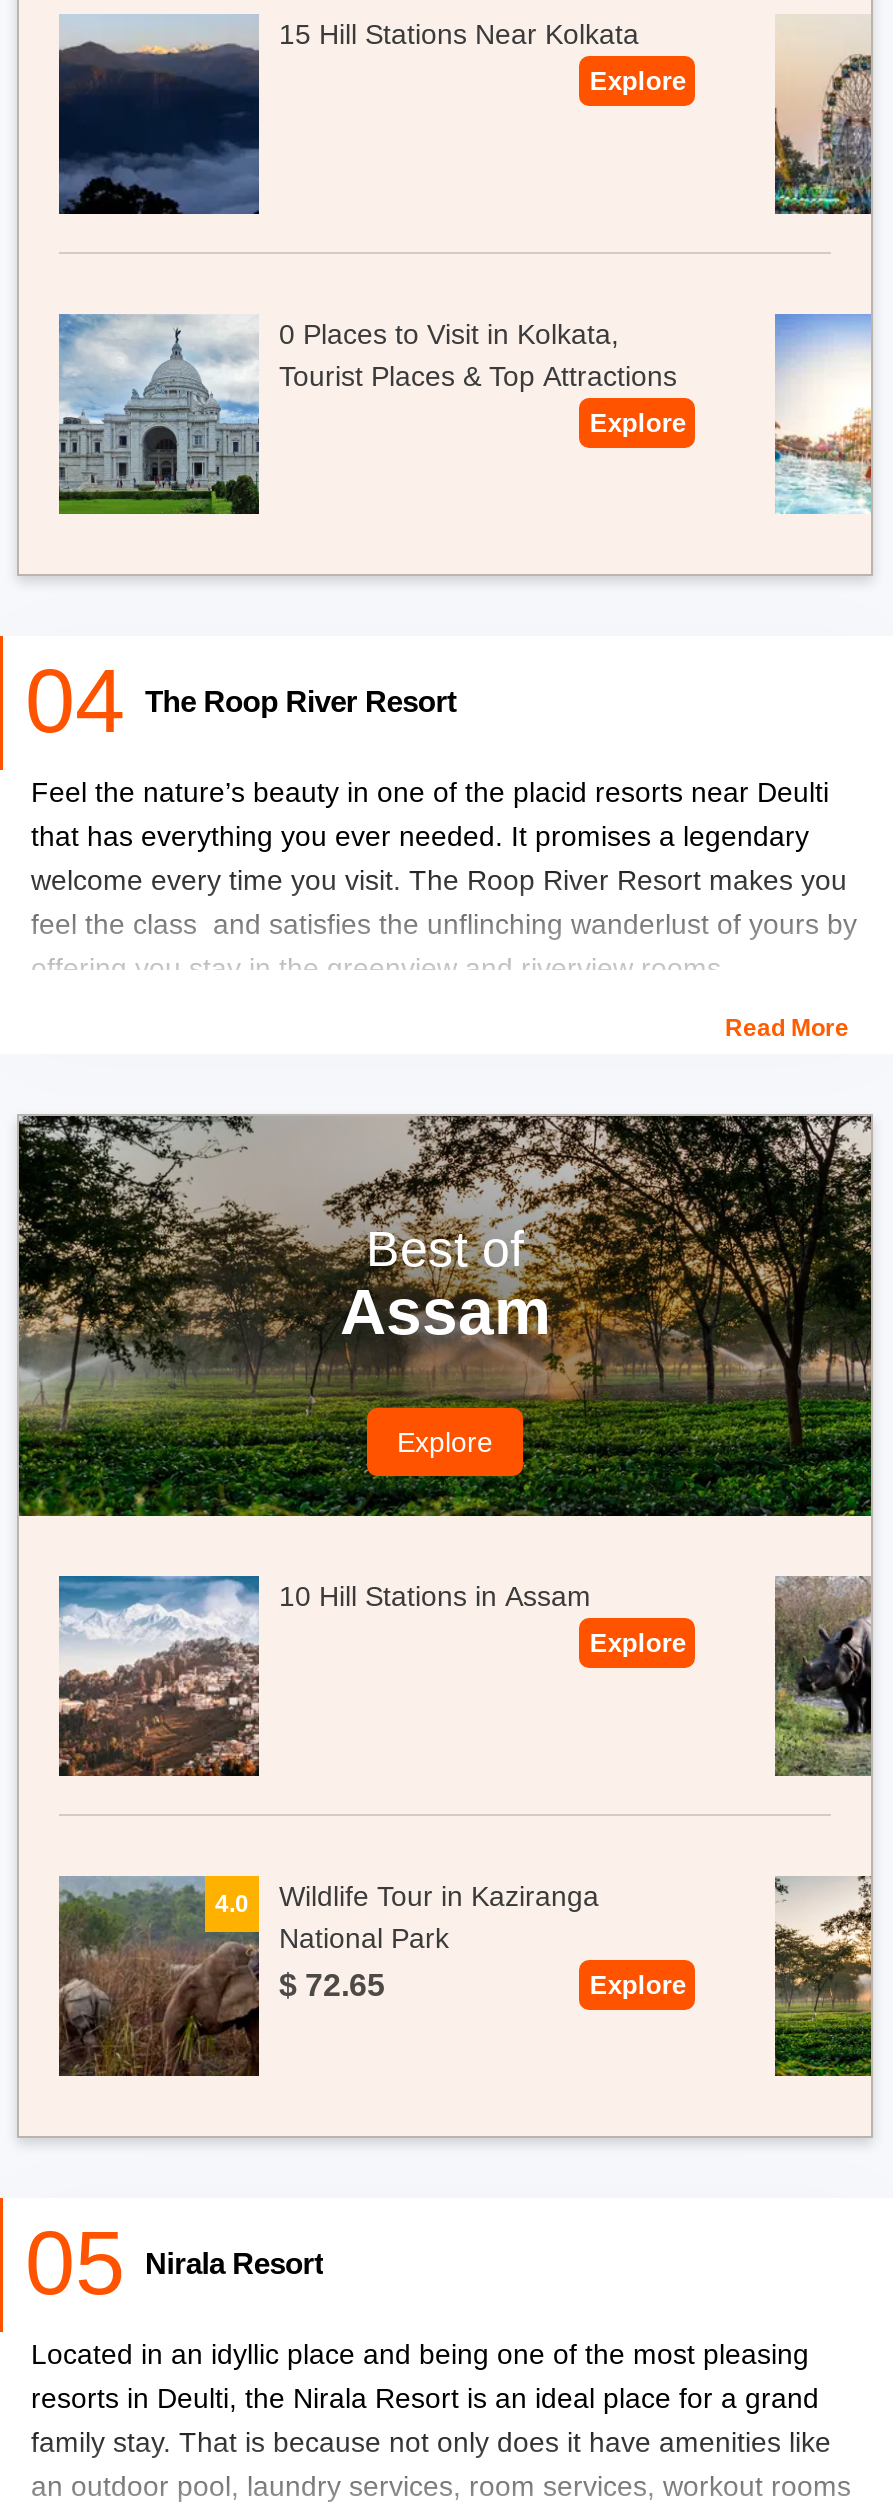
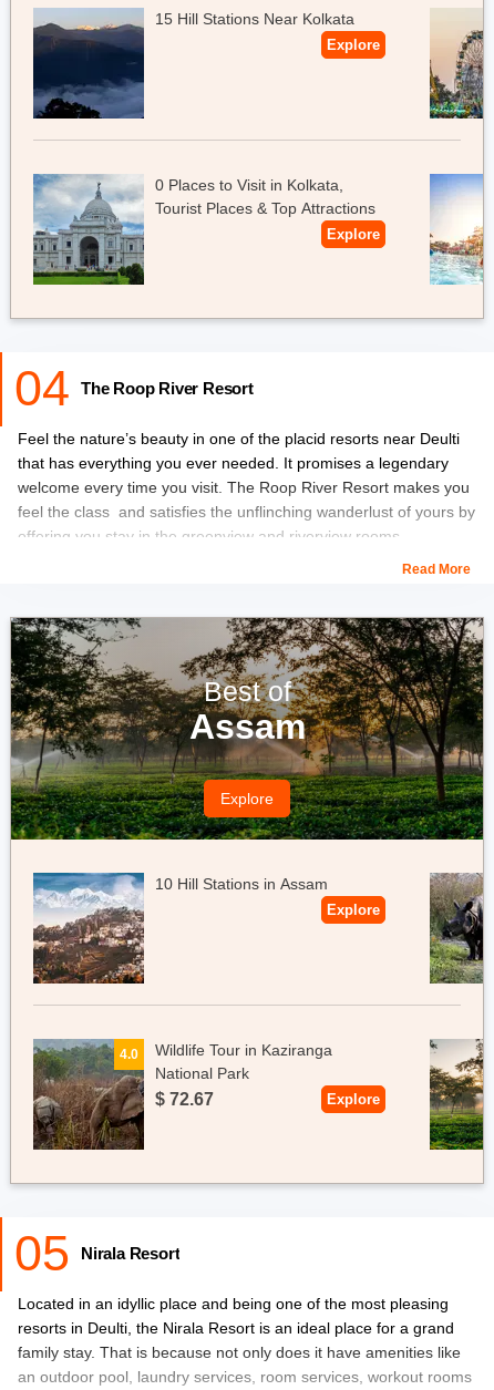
[279,1967,385,2001] $ 72.65 -> [155,1089,214,1108] $ 72.67

